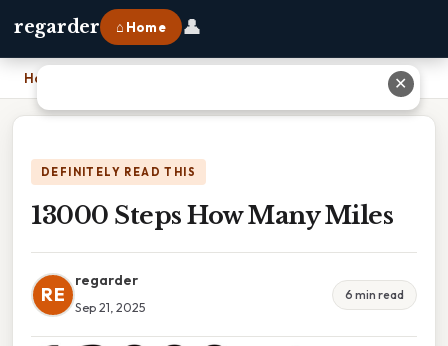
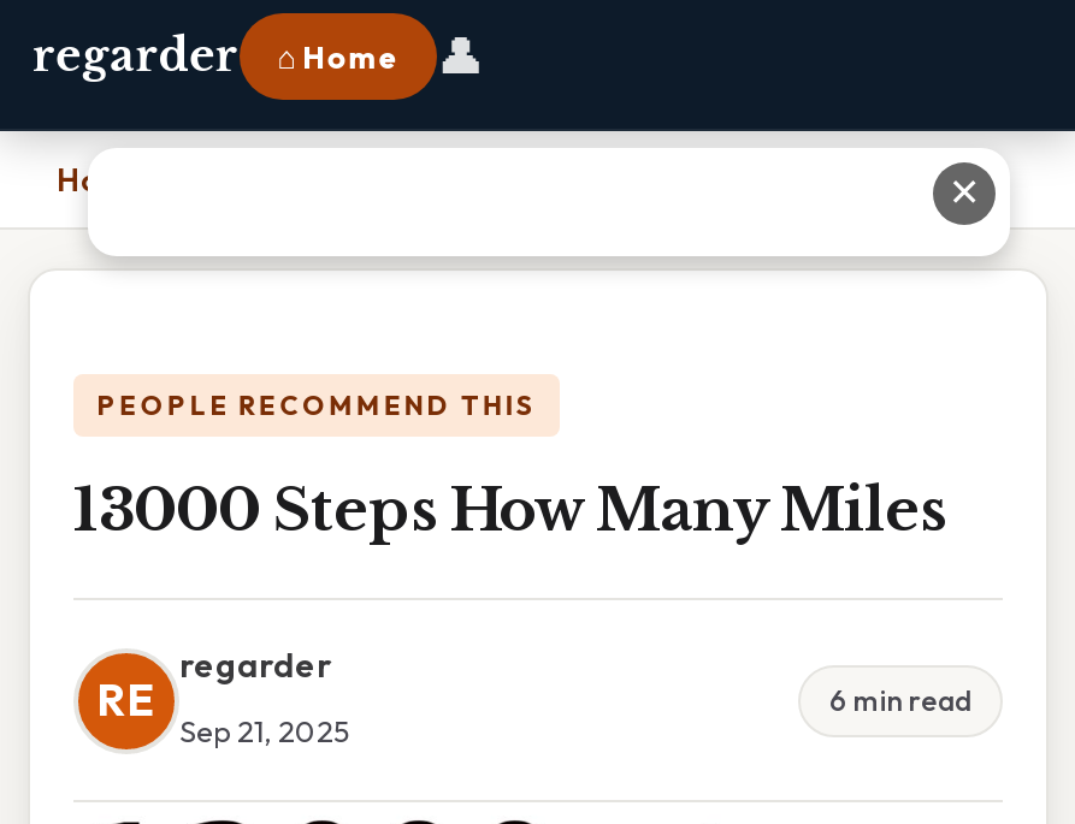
[41,165,196,179] DEFINITELY READ THIS -> [98,389,537,422] PEOPLE RECOMMEND THIS

